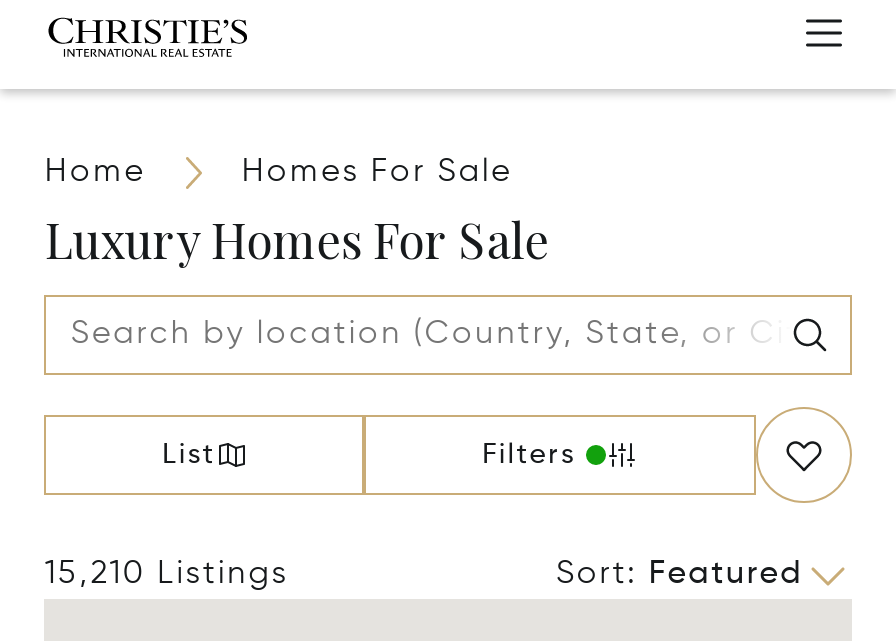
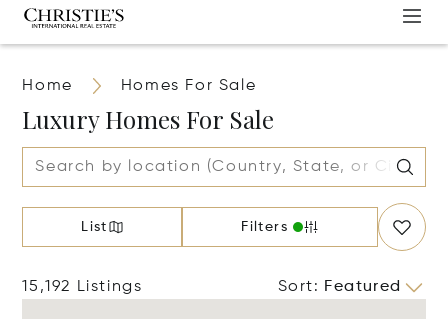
[45,559,289,591] 15,210 Listings -> [22,279,142,295] 15,192 Listings

